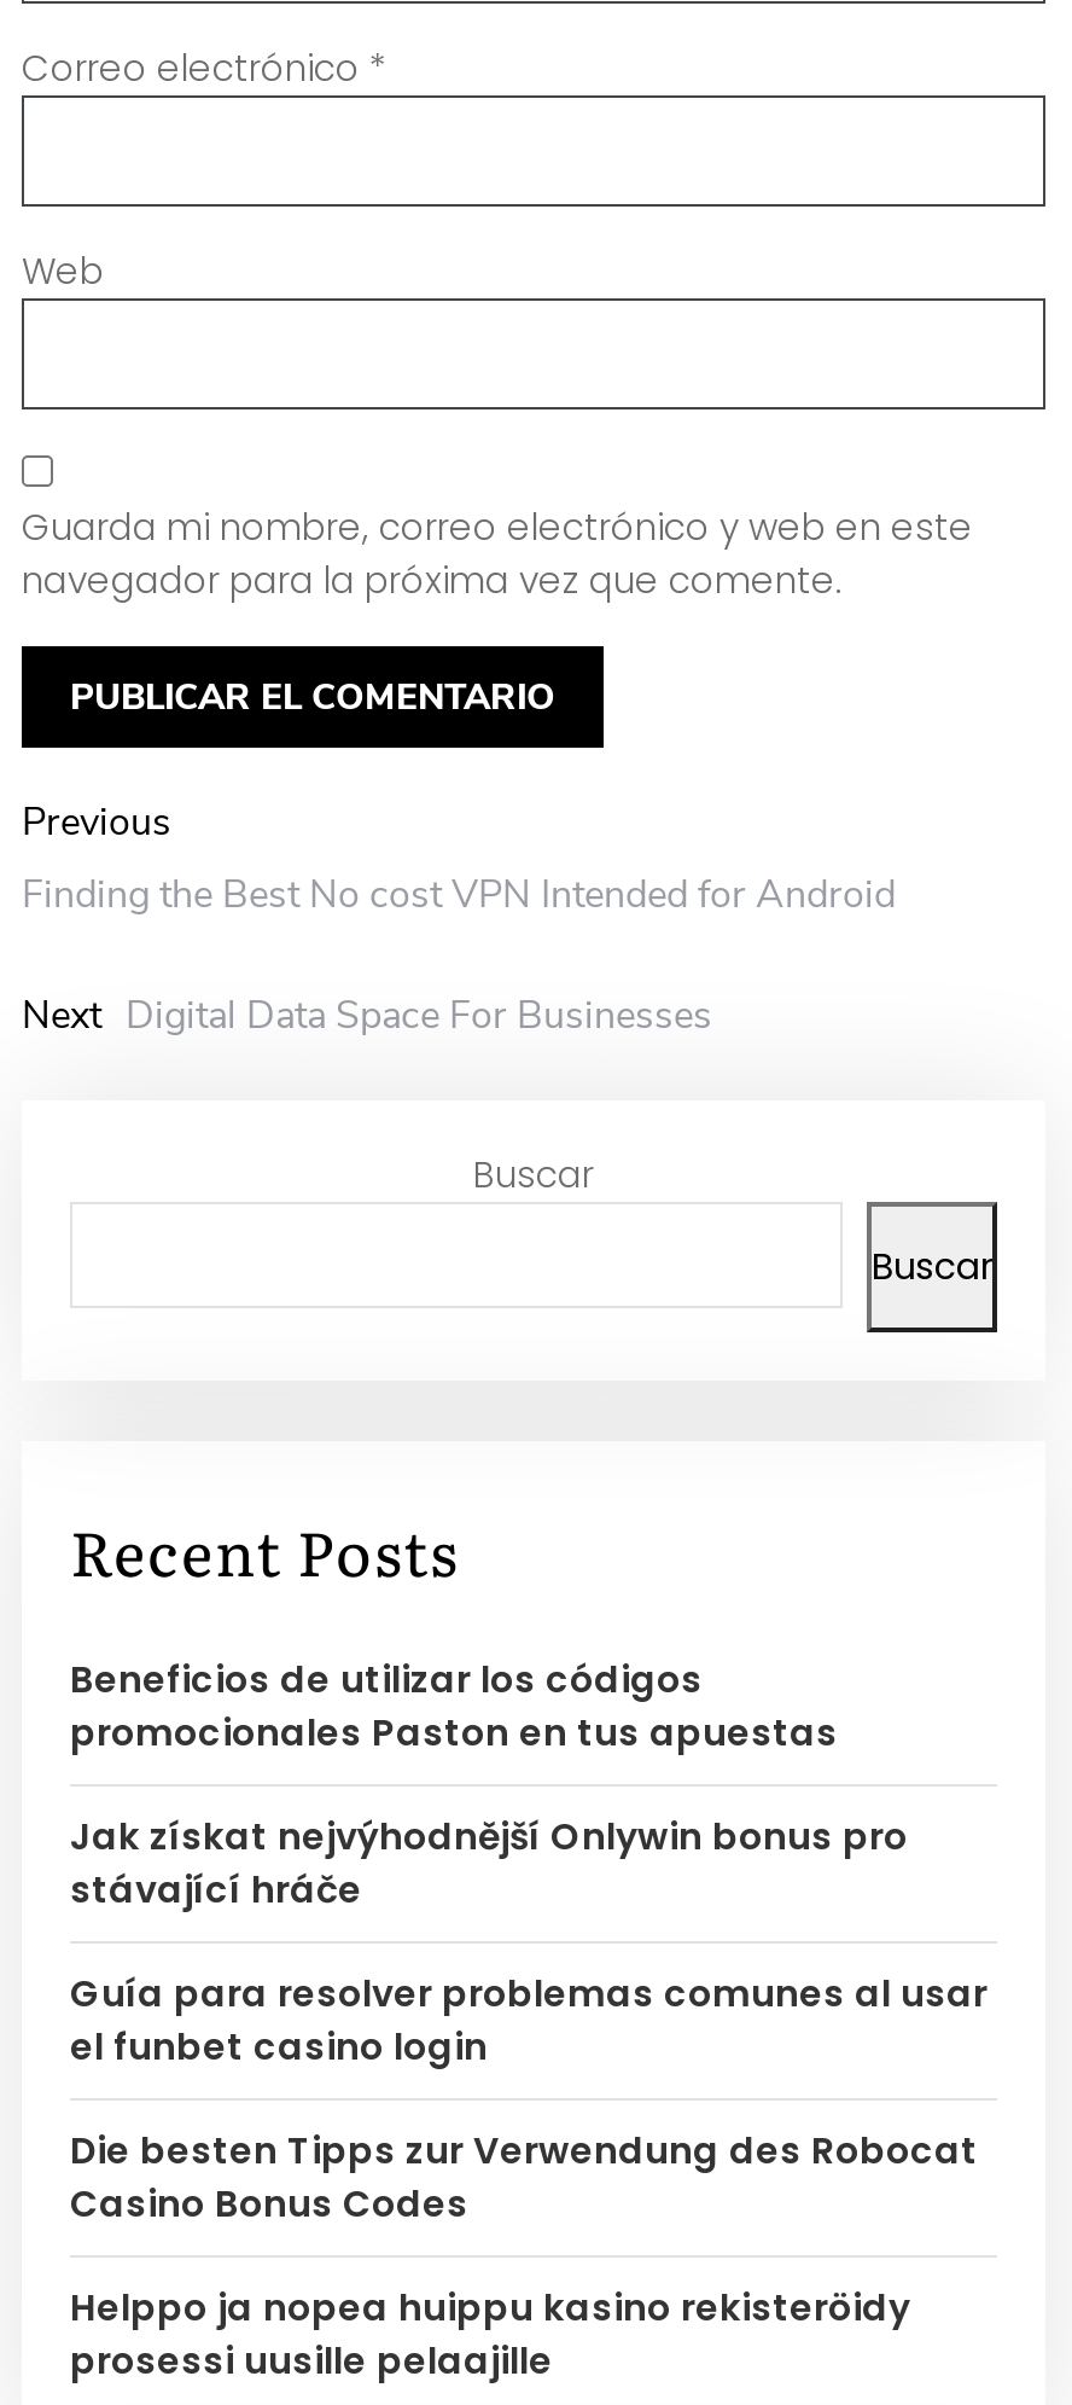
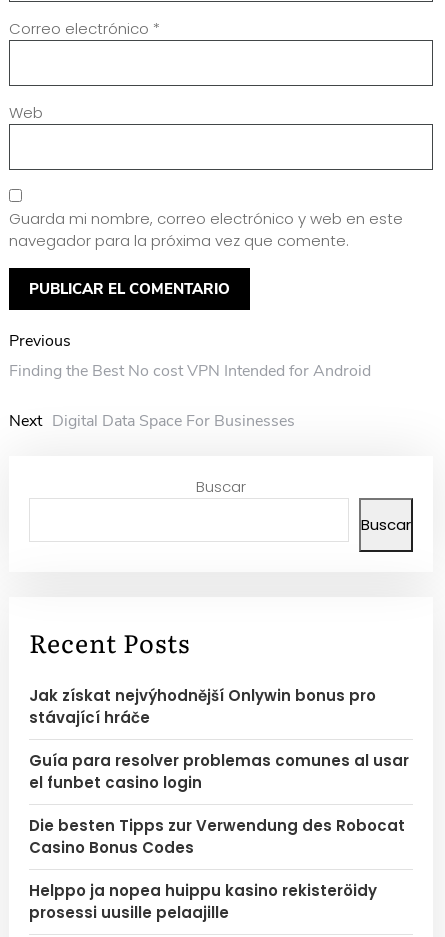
[70,1654,838,1758] Beneficios de utilizar los códigos | promocionales Paston en tus apuestas -> none

